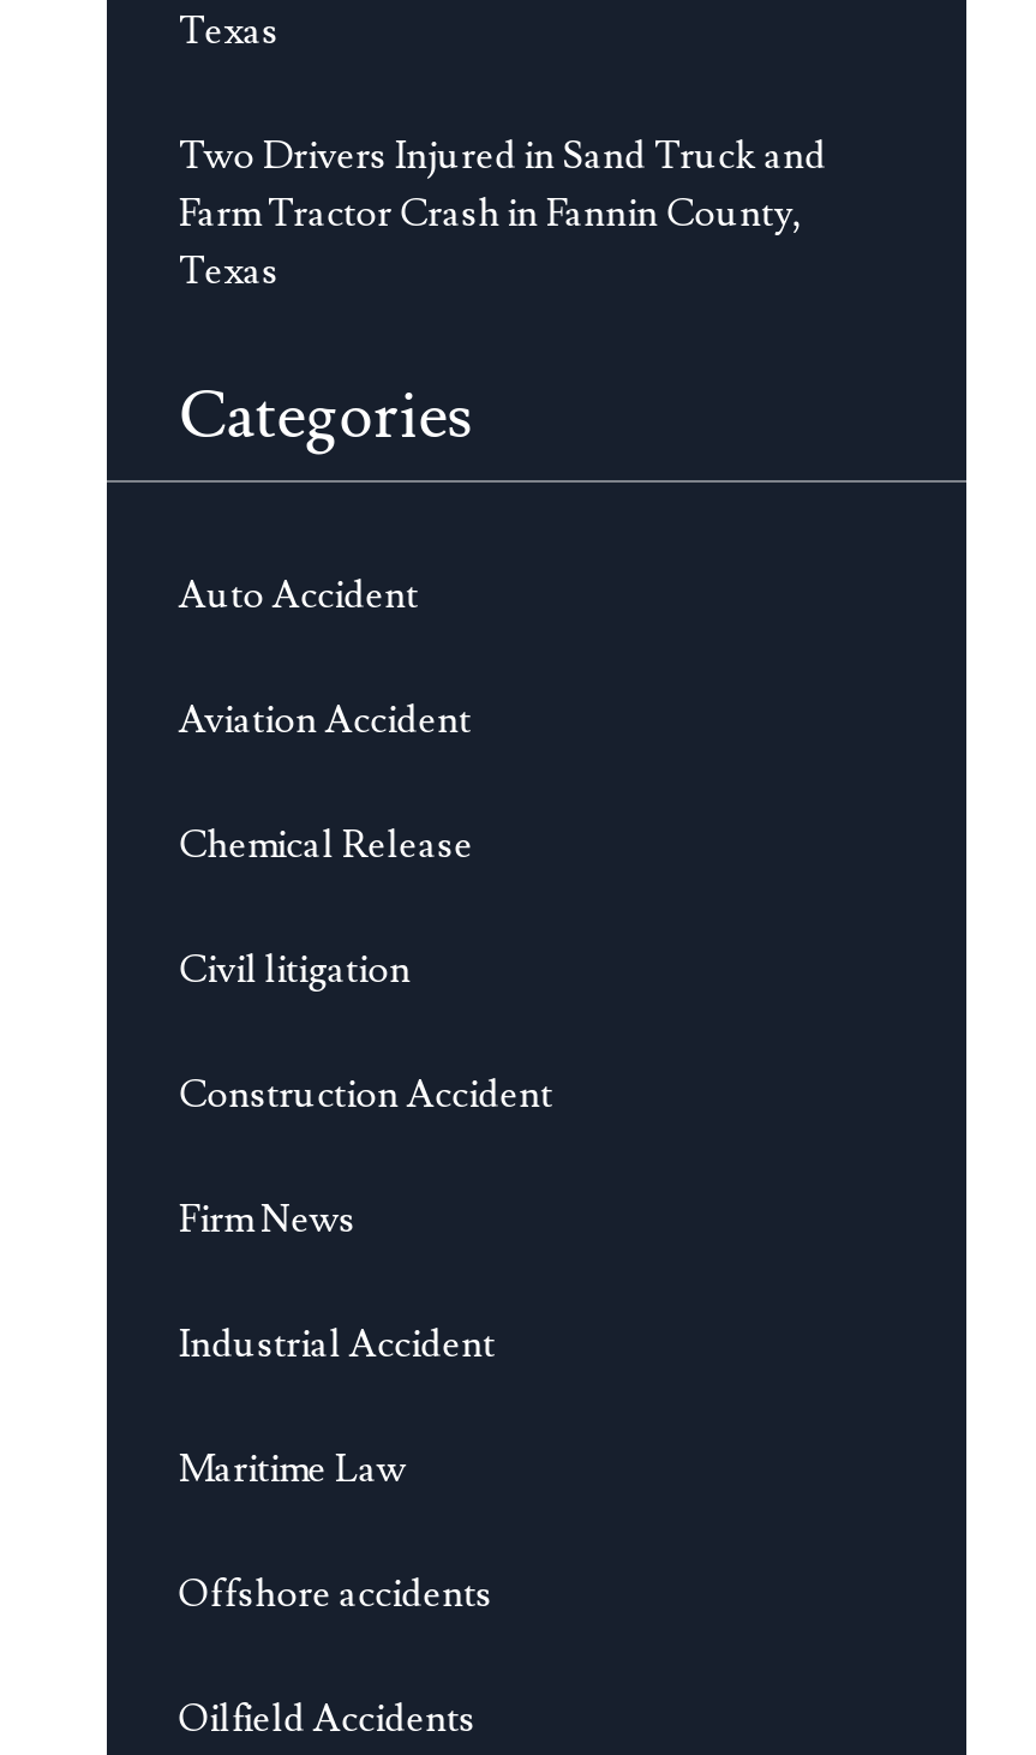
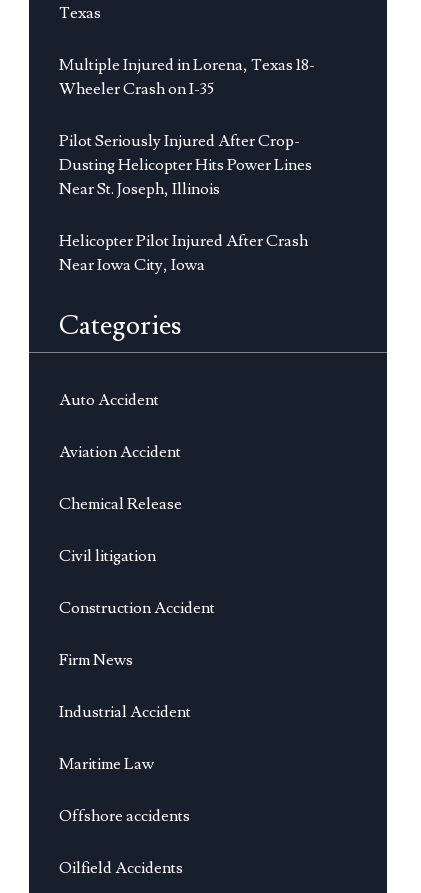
[178,132,827,295] Two Drivers Injured in Sand Truck and | Farm Tractor Crash in Fannin County, | Texas -> [59,55,315,275] Multiple Injured in Lorena, Texas 18- | Wheeler Crash on I-35 | Pilot Seriously Injured After Crop- | Dusting Helicopter Hits Power Lines | Near St. Joseph, Illinois | Helicopter Pilot Injured After Crash | Near Iowa City, Iowa

